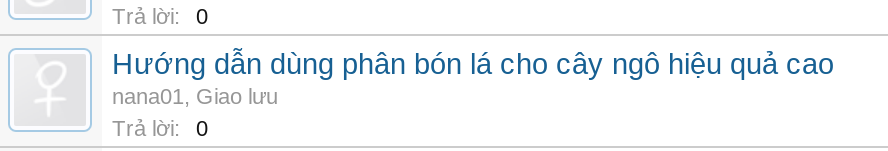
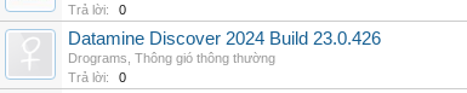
[112,48,834,108] Hướng dẫn dùng phân bón lá cho cây ngô hiệu quả cao | nana01, Giao lưu -> [68,29,381,65] Datamine Discover 2024 Build 23.0.426 | Drograms, Thông gió thông thường

